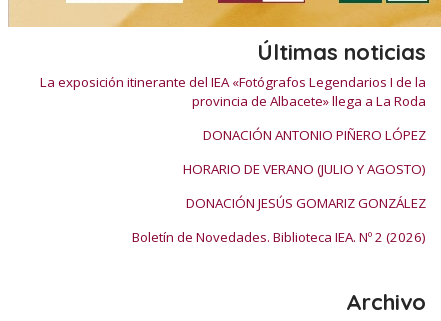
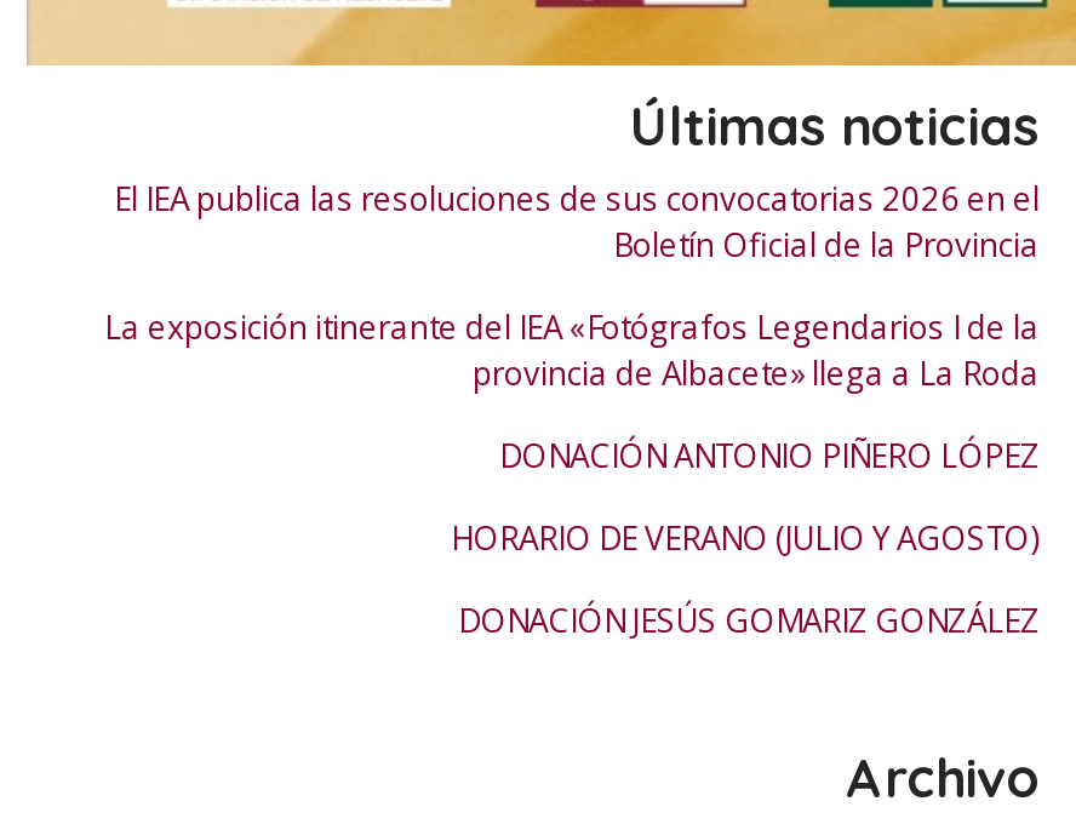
none -> [114,177,1040,266] El IEA publica las resoluciones de sus convocatorias 2026 en el | Boletín Oficial de la Provincia
moved [40,73,426,212] -> [104,305,1040,642]: La exposición itinerante del IEA «Fotógrafos Legendarios I de la | provincia de Albacete» llega a La Roda | DONACIÓN ANTONIO PIÑERO LÓPEZ | HORARIO DE VERANO (JULIO Y AGOSTO) | DONACIÓN JESÚS GOMARIZ GONZÁLEZ
[132,228,426,246] Boletín de Novedades. Biblioteca IEA. Nº 2 (2026) -> none

